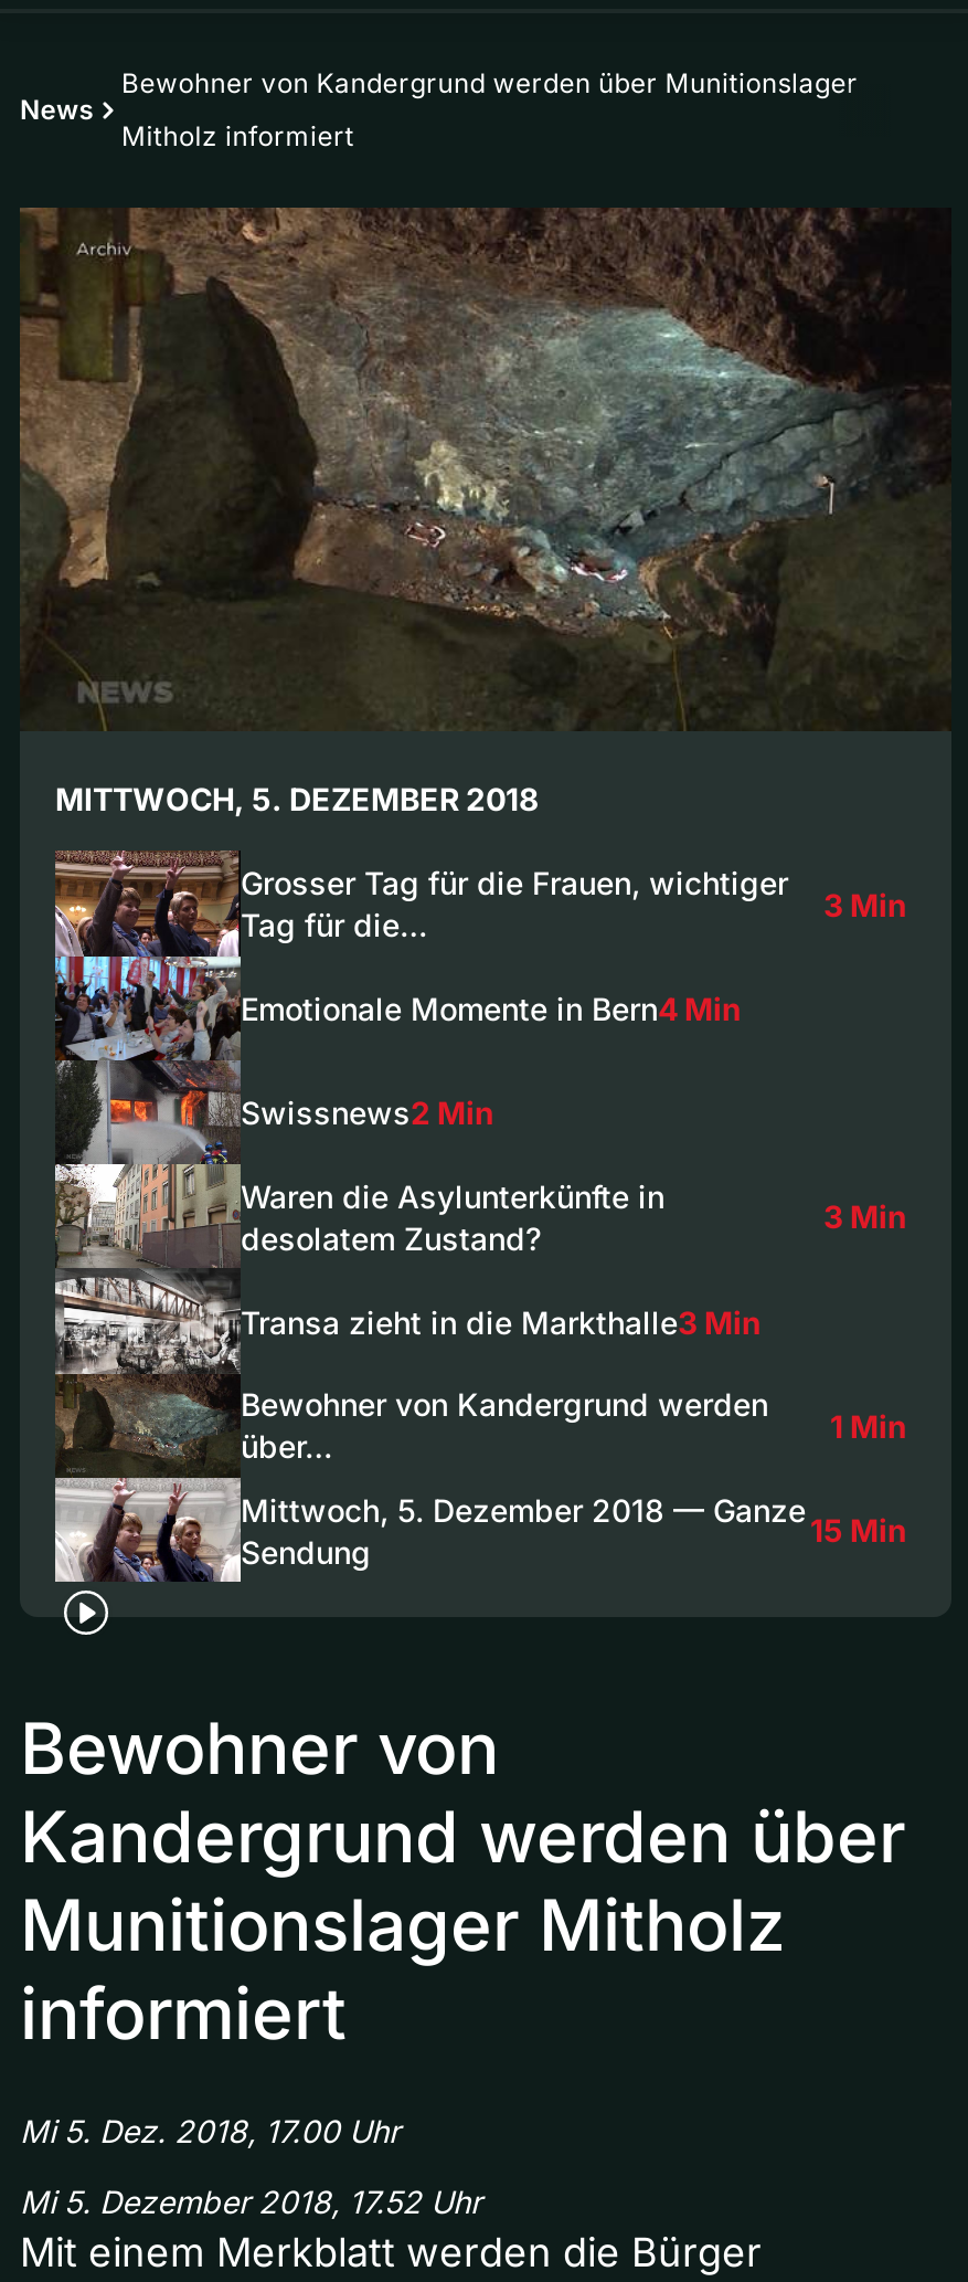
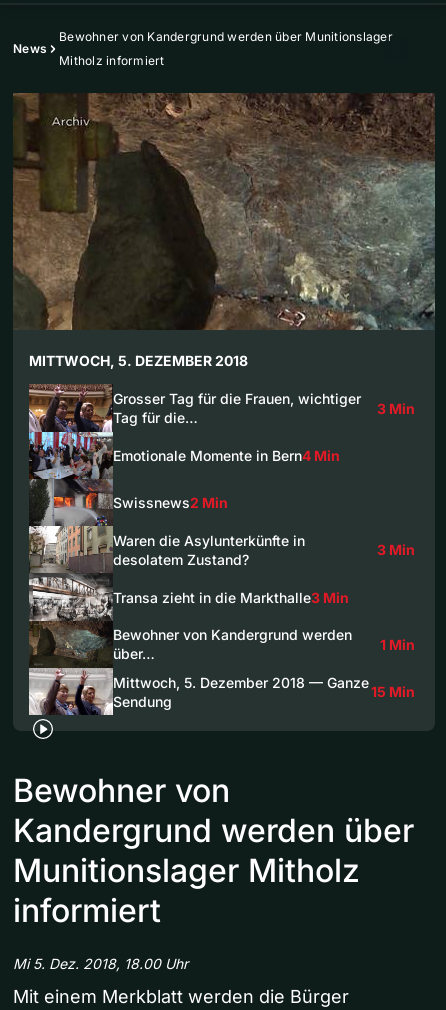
[20,208,951,731] [image] -> [13,93,436,331] [image]
[20,2112,481,2220] Mi 5. Dez. 2018, 17.00 Uhr | Mi 5. Dezember 2018, 17.52 Uhr -> [13,955,188,972] Mi 5. Dez. 2018, 18.00 Uhr

